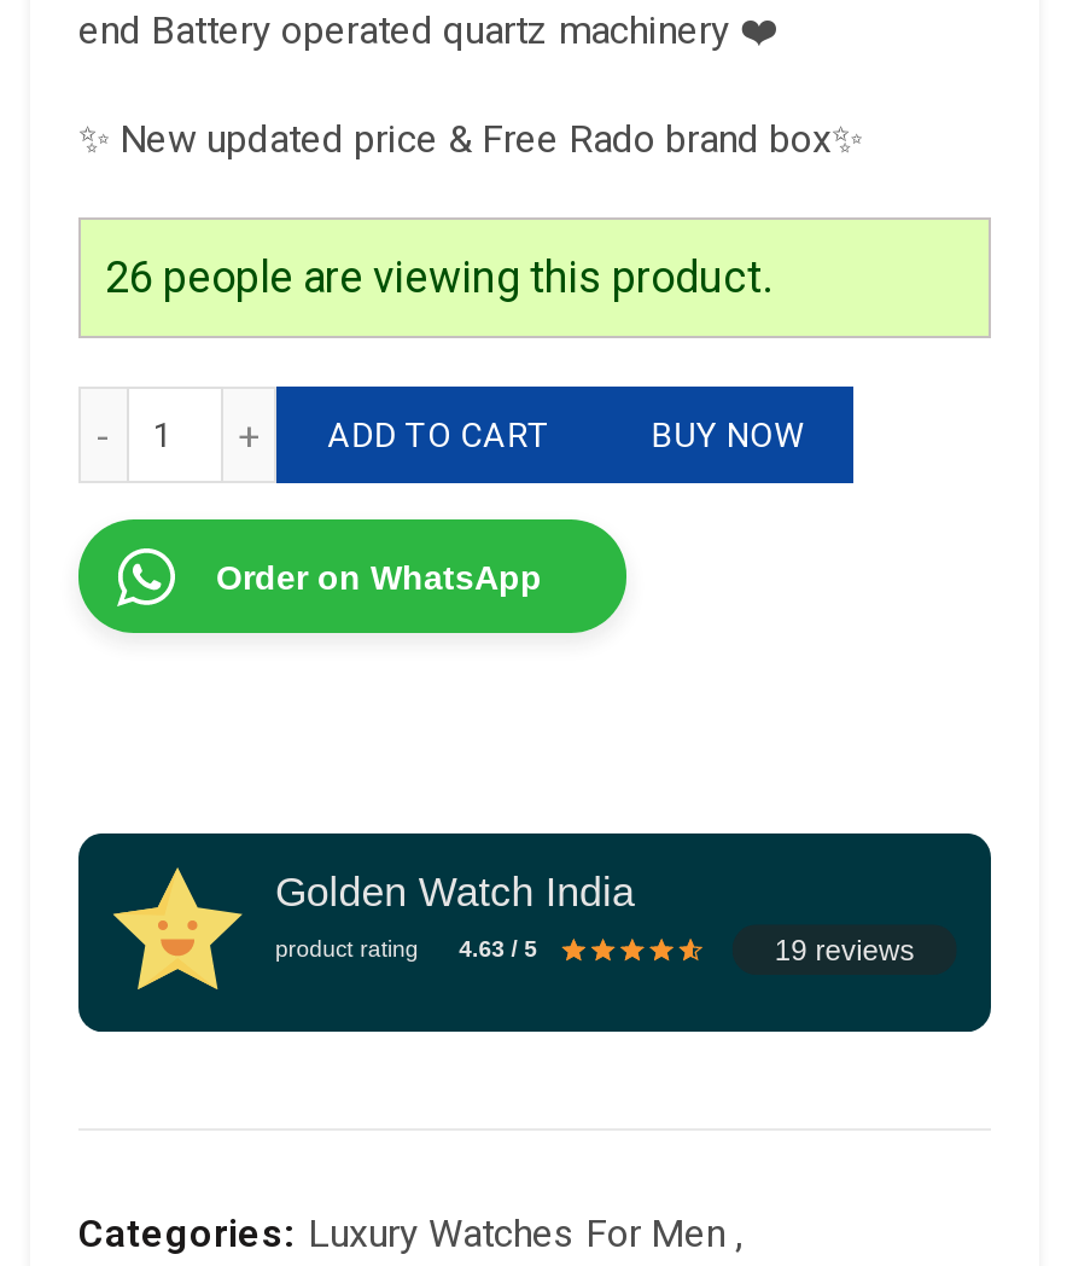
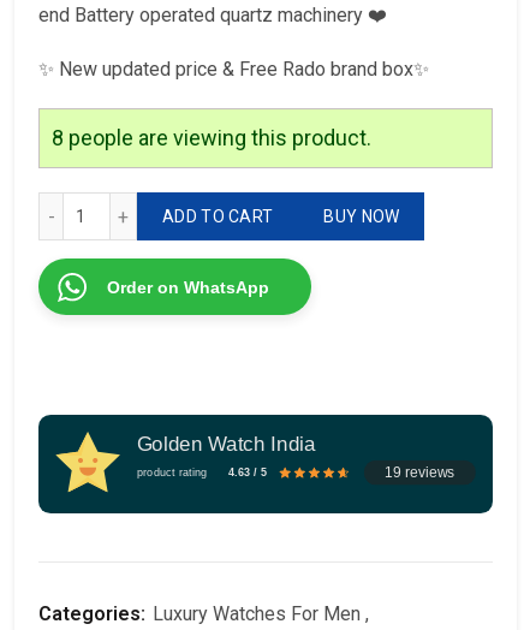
[105,251,771,302] 26 people are viewing this product. -> [52,125,371,150] 8 people are viewing this product.

